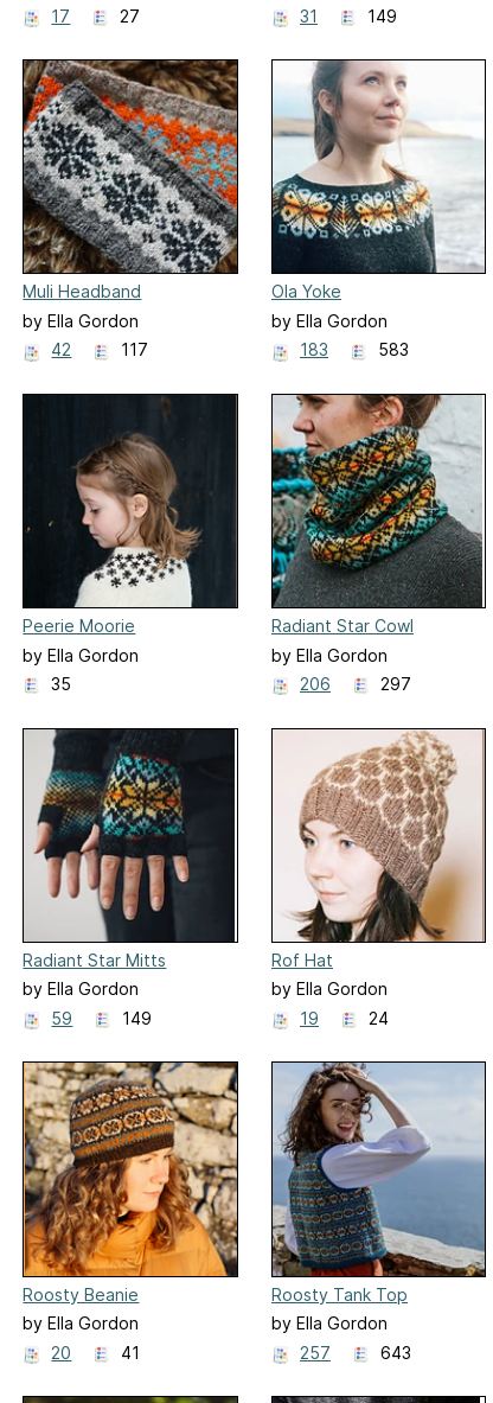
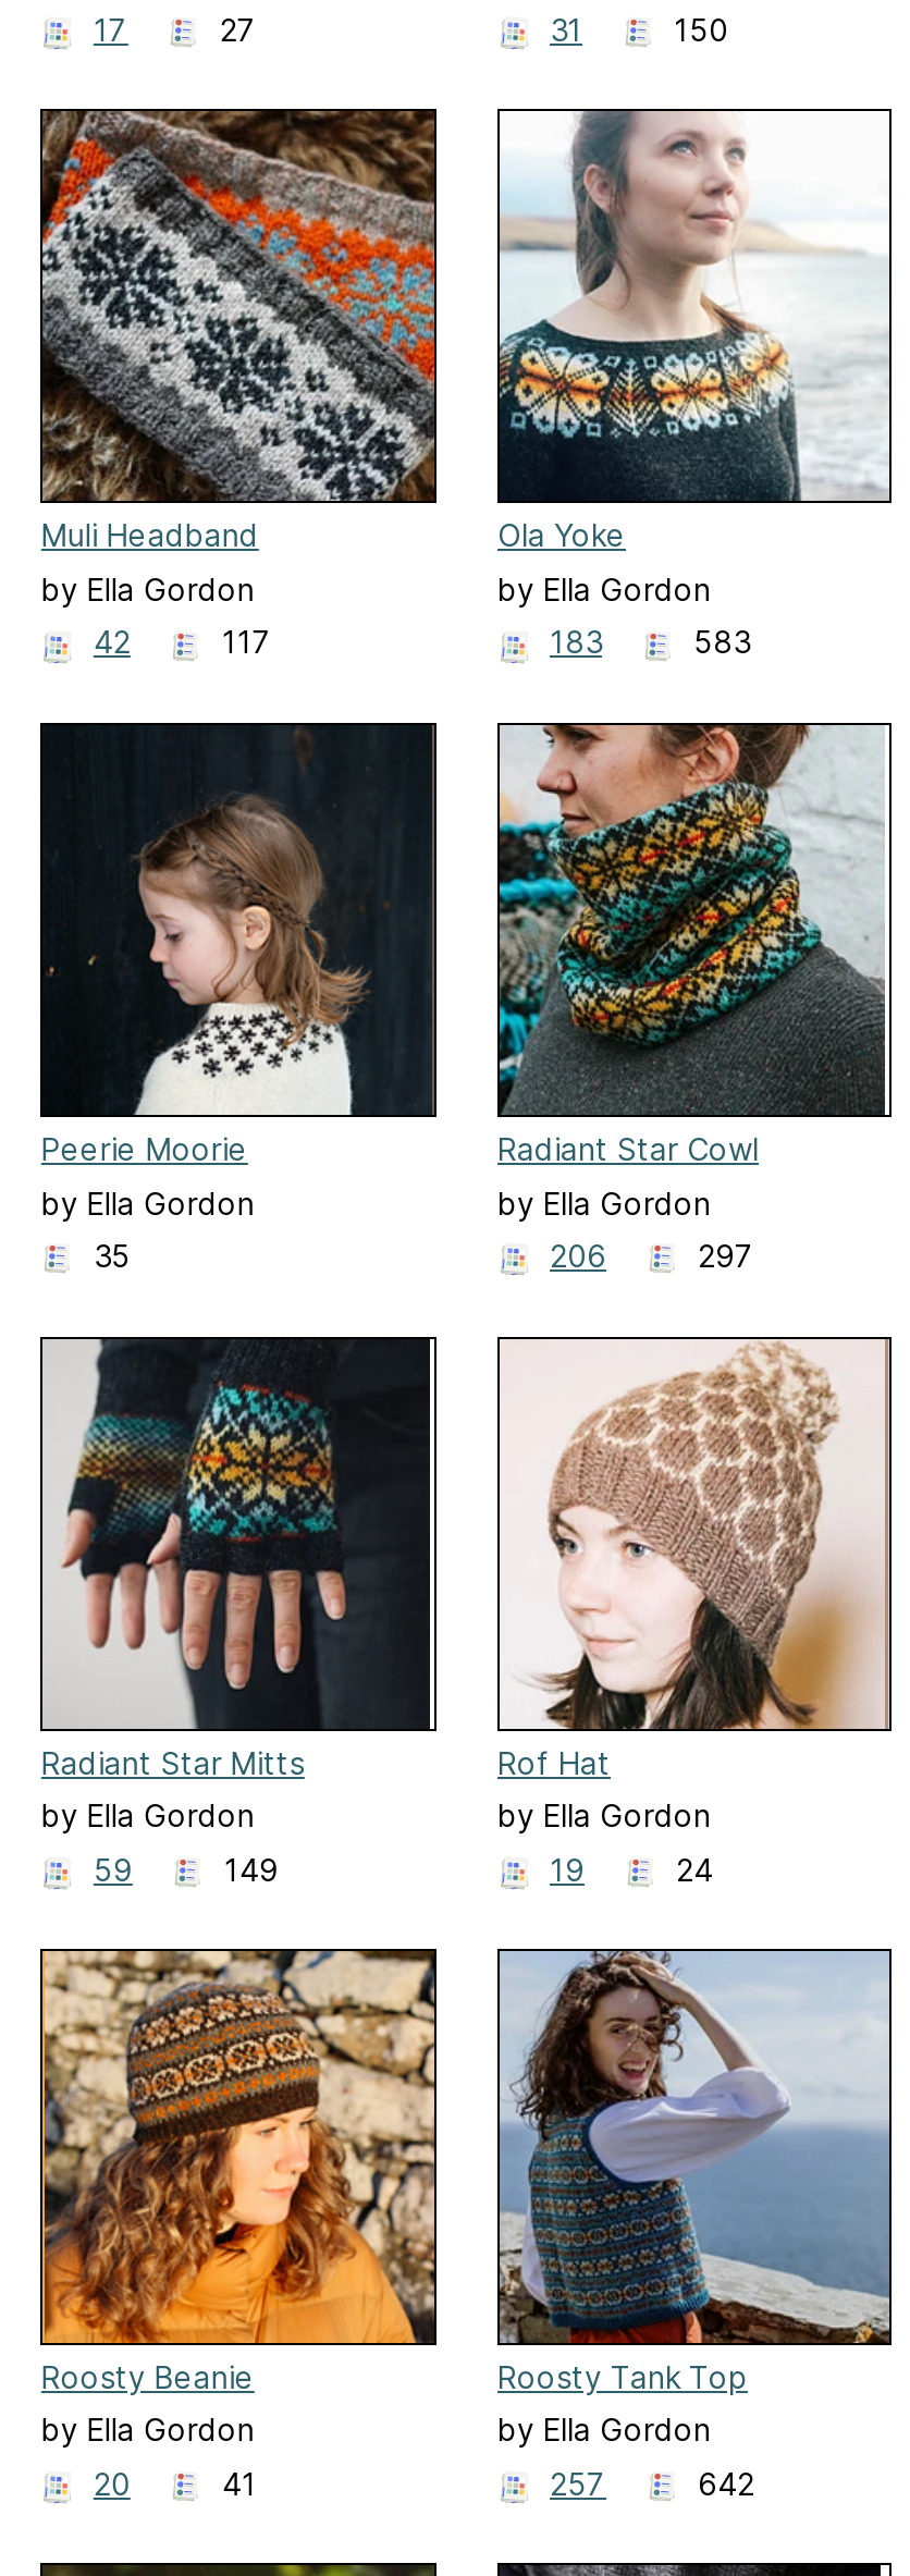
[367,6,397,26] 149 -> [674,10,728,47] 150
[380,1342,411,1362] 643 -> [698,2464,754,2501] 642

